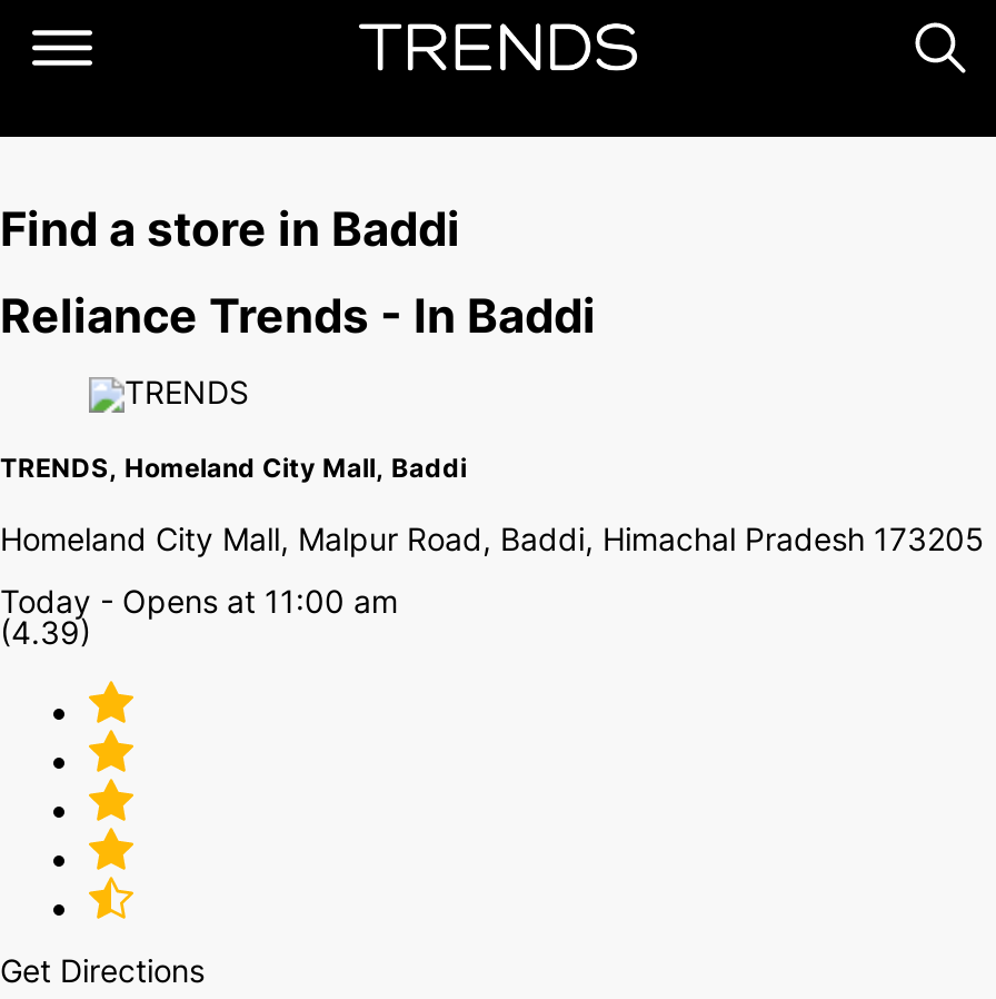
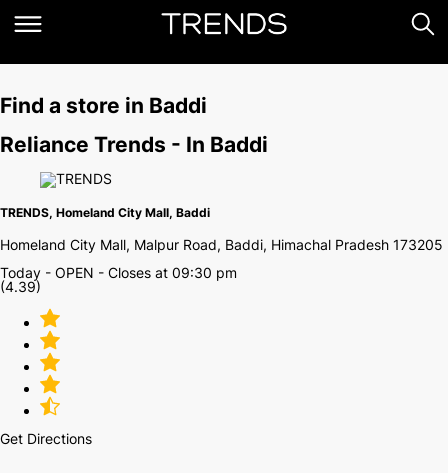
[0,582,398,620] Today - Opens at 11:00 am -> [0,264,237,281] Today - OPEN - Closes at 09:30 pm

